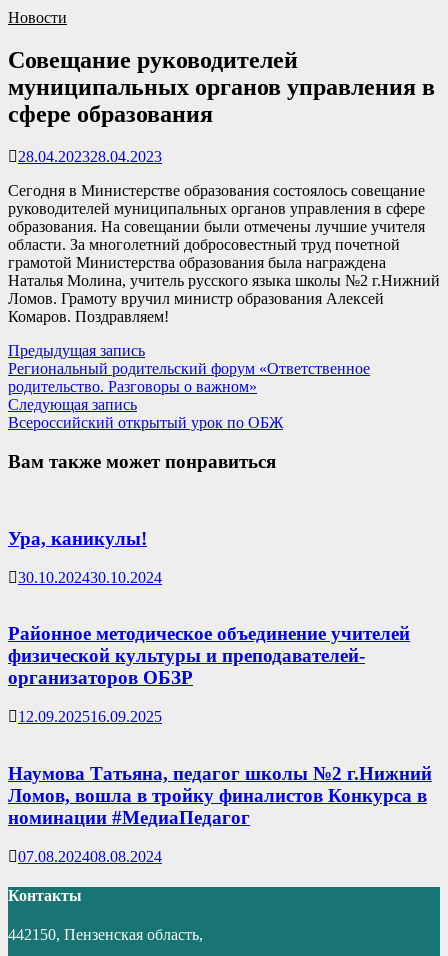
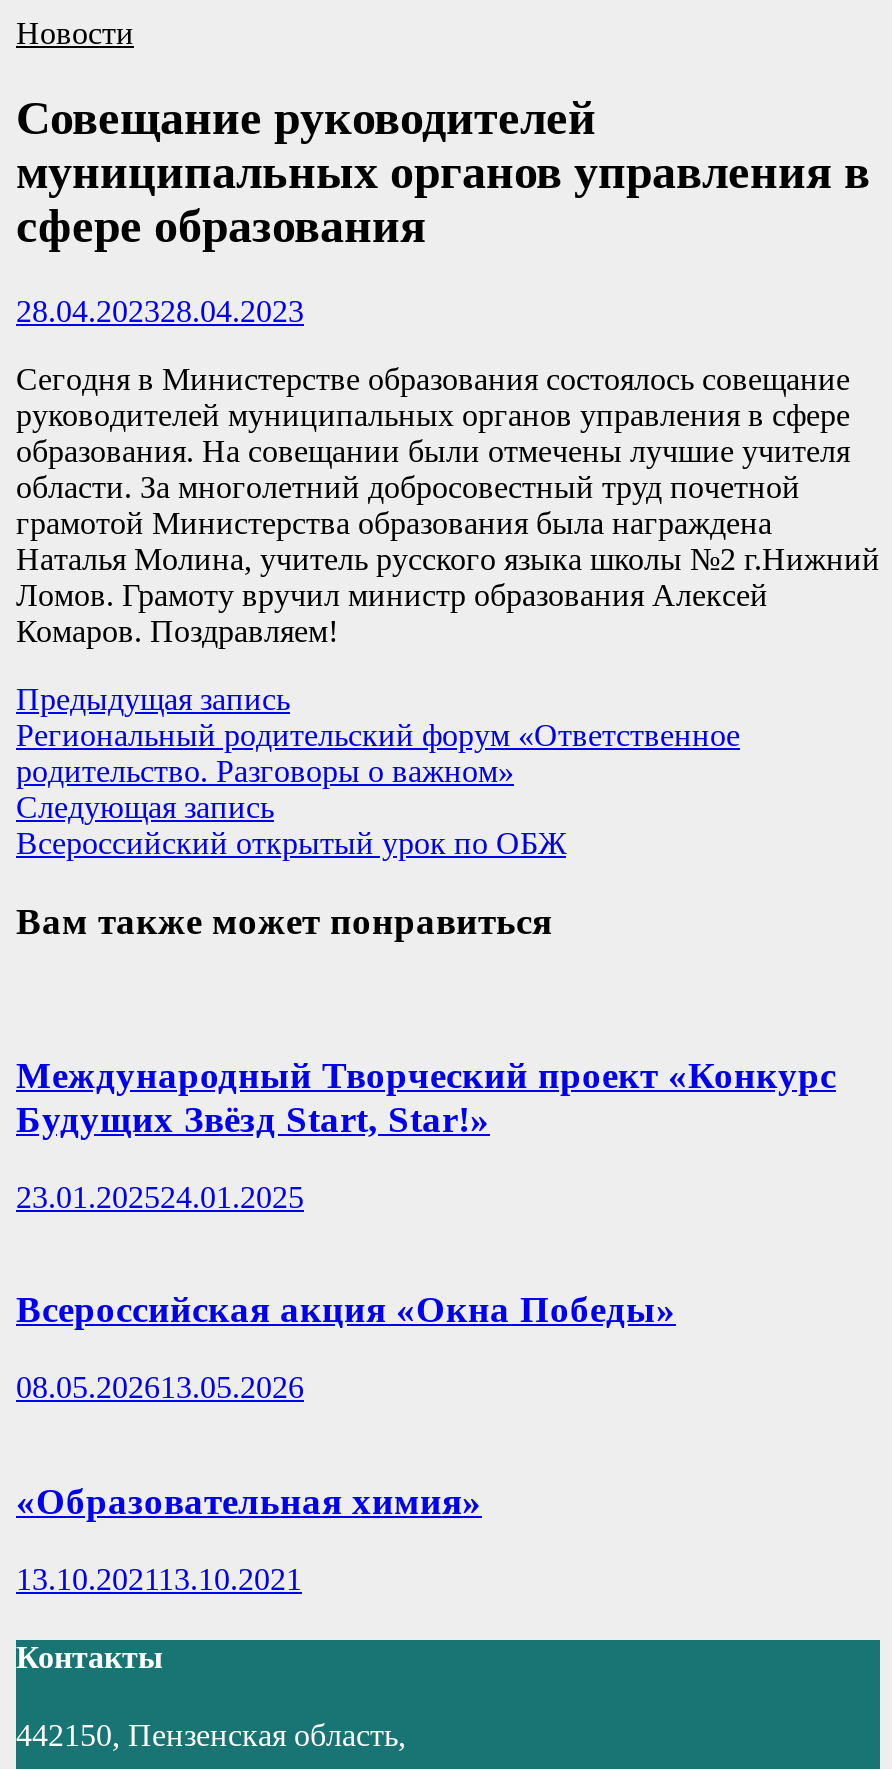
[8,528,147,549] Ура, каникулы! -> [16,1054,836,1140] Международный Творческий проект «Конкурс | Будущих Звёзд Start, Star!»
[18,569,162,586] 30.10.202430.10.2024 -> [16,1179,304,1213] 23.01.202524.01.2025
[8,623,410,688] Районное методическое объединение учителей | физической культуры и преподавателей- | организаторов ОБЗР -> [16,1289,676,1331] Всероссийская акция «Окна Победы»
[18,708,162,725] 12.09.202516.09.2025 -> [16,1370,304,1404] 08.05.202613.05.2026
[8,763,432,828] Наумова Татьяна, педагог школы №2 г.Нижний | Ломов, вошла в тройку финалистов Конкурса в | номинации #МедиаПедагог -> [16,1480,482,1522] «Образовательная химия»
[18,848,162,865] 07.08.2024 08.08.2024 -> [16,1561,302,1595] 13.10.2021 13.10.2021

